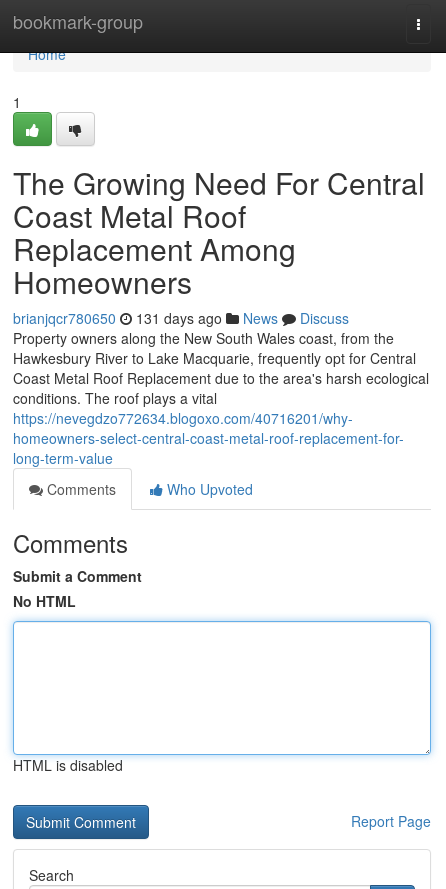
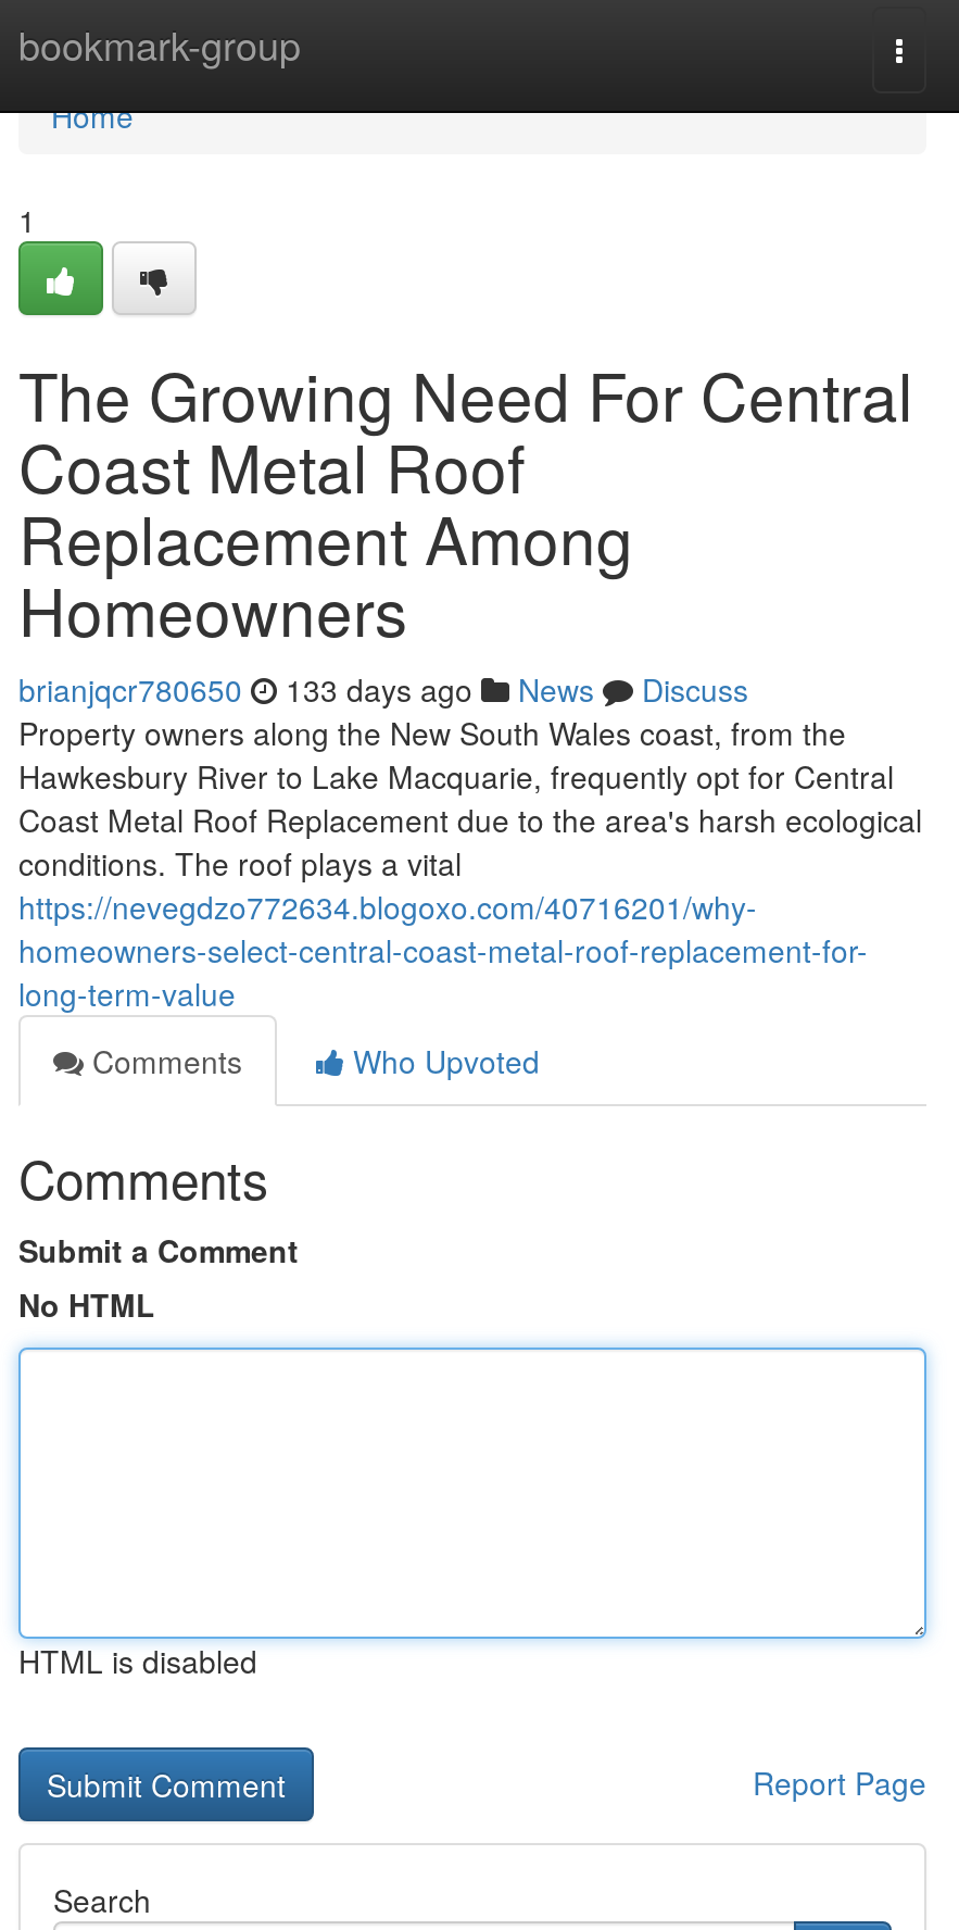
[13,308,349,328] brianjqcr780650 131 days ago News Discuss -> [18,667,748,711] brianjqcr780650 133 days ago News Discuss

